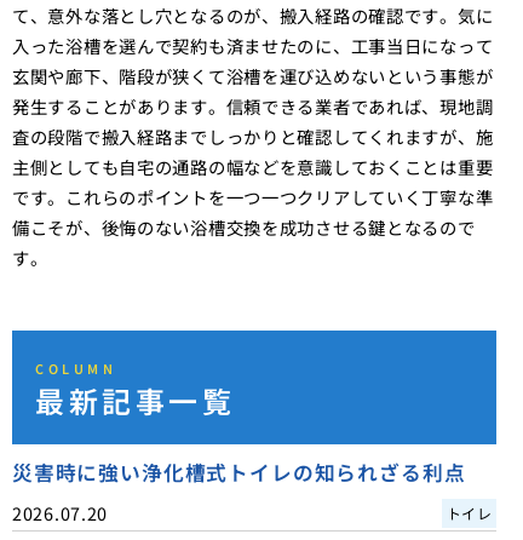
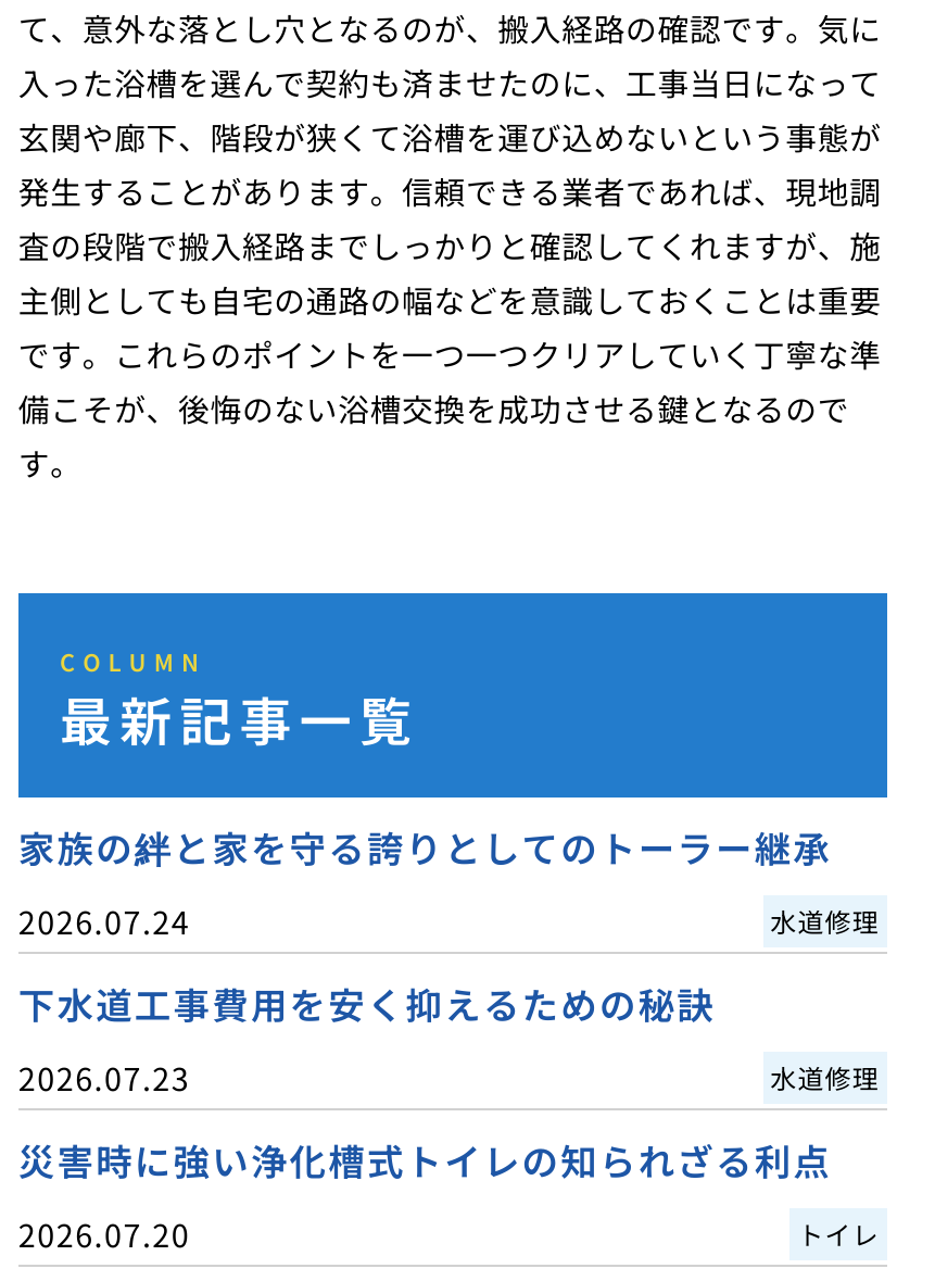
none -> [18,821,880,1100] 家族の絆と家を守る誇りとしてのトーラー継承 | 2026.07.24 | 水道修理 | 下水道工事費用を安く抑えるための秘訣 | 2026.07.23 | 水道修理

